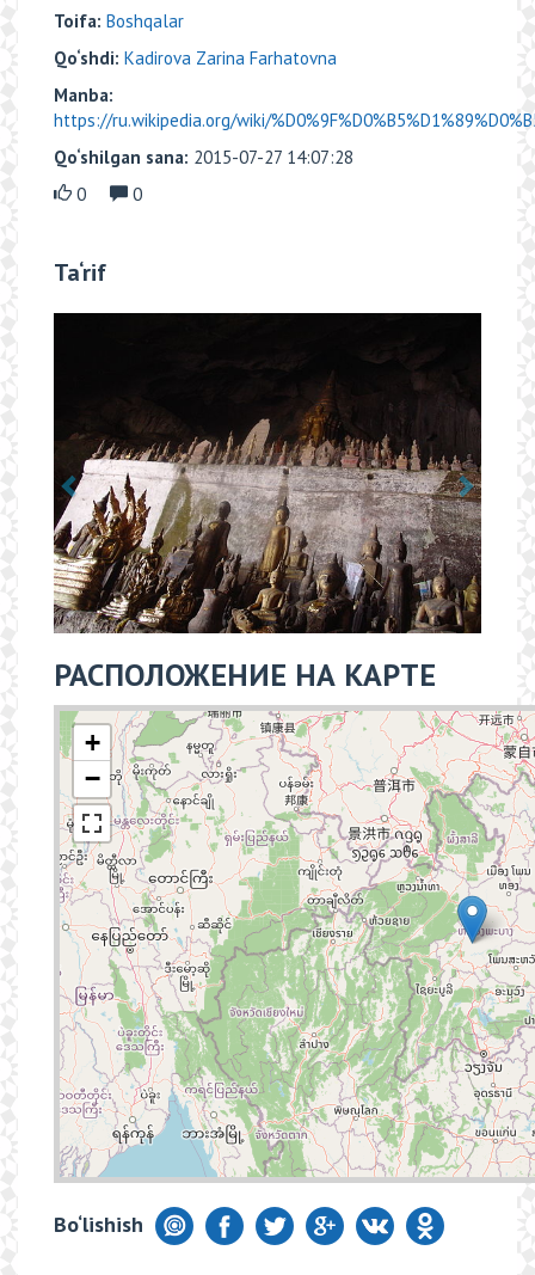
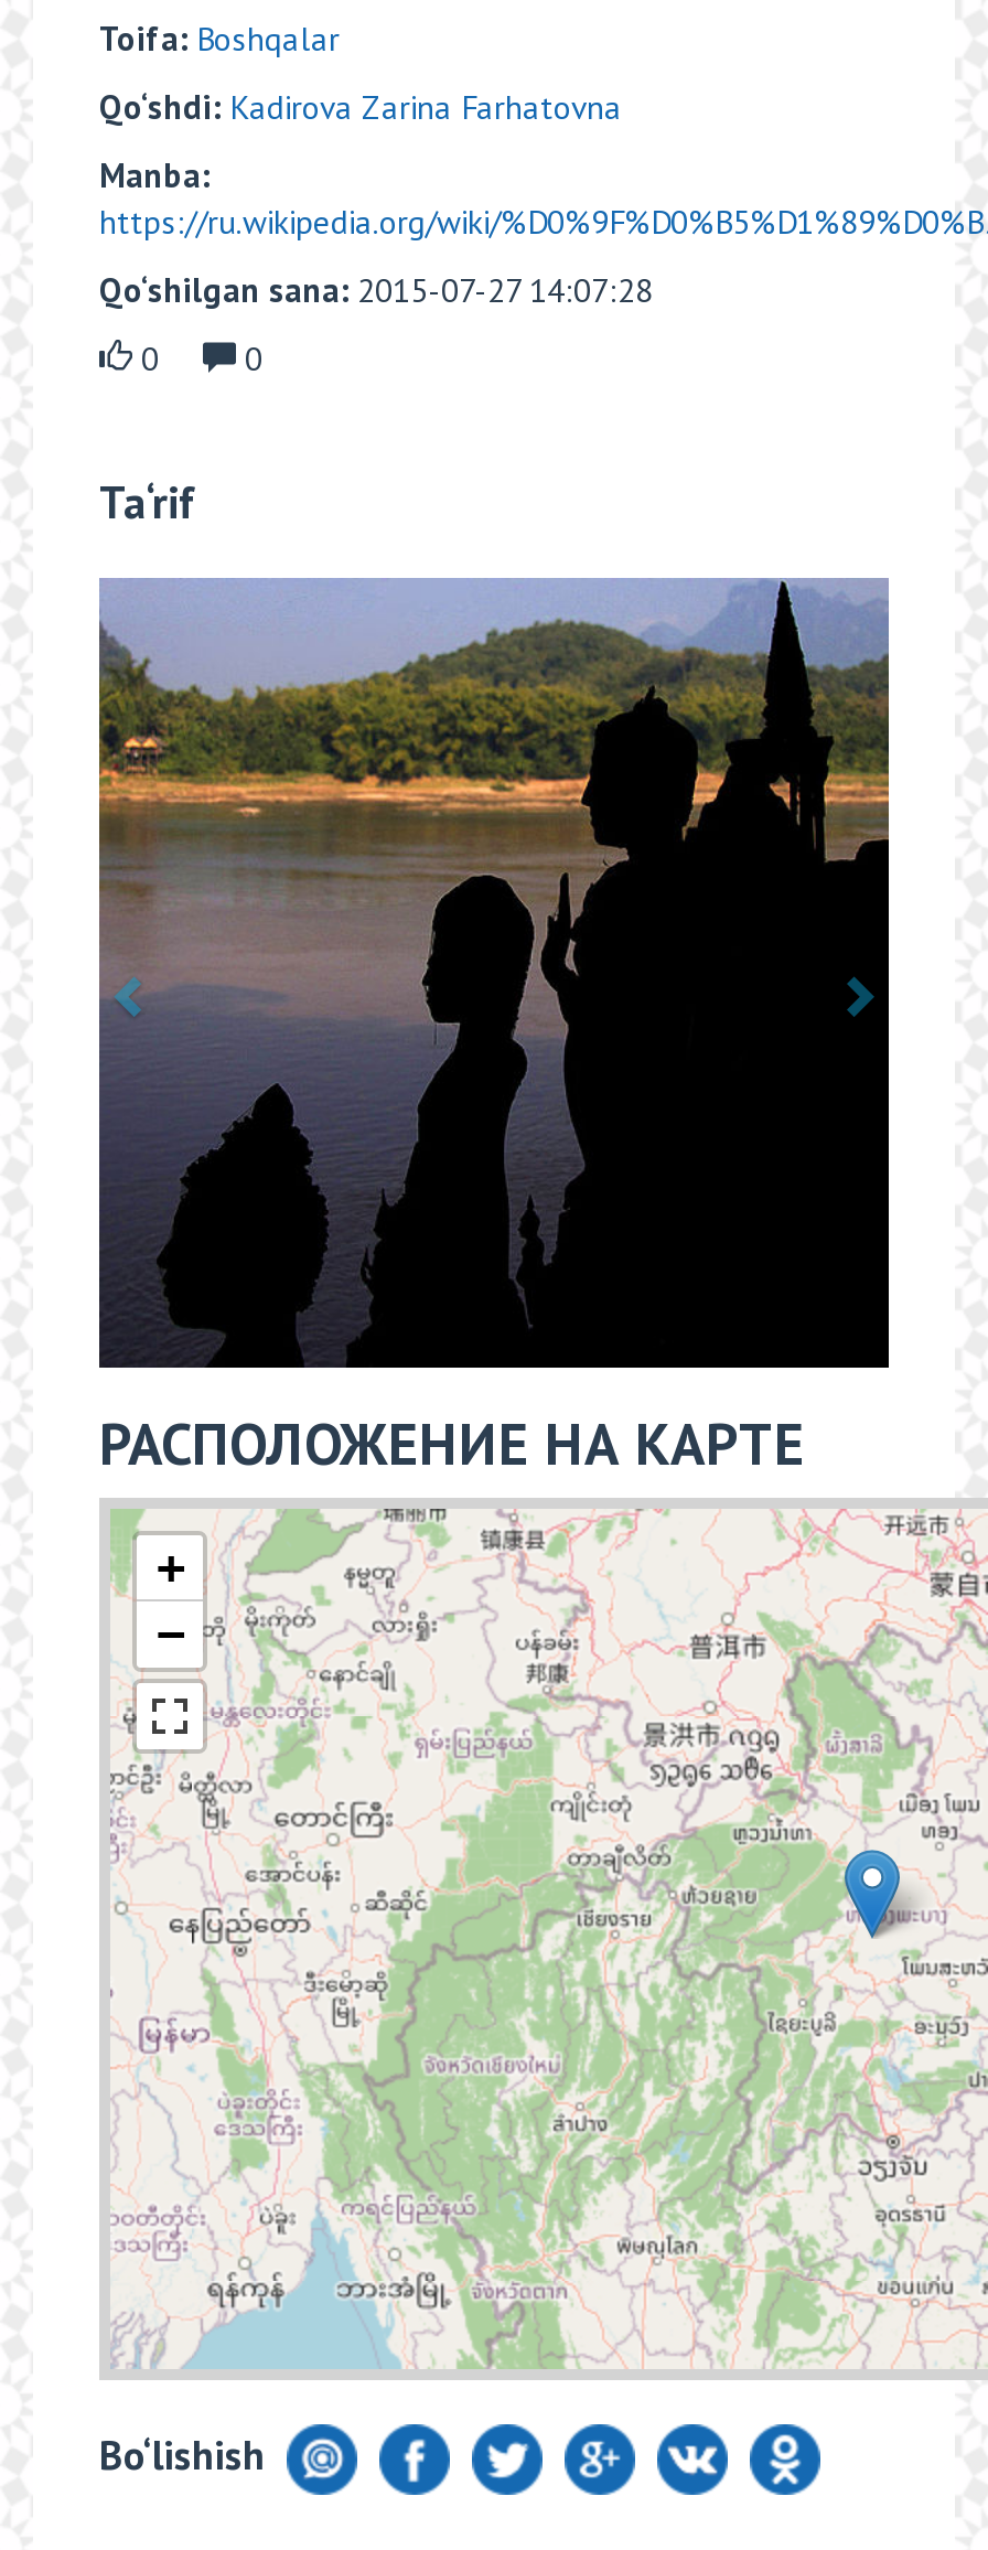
[53,312,482,635] [image] -> [97,578,891,1370] [image]

